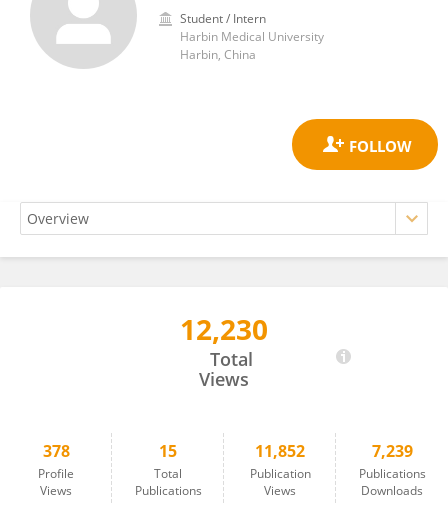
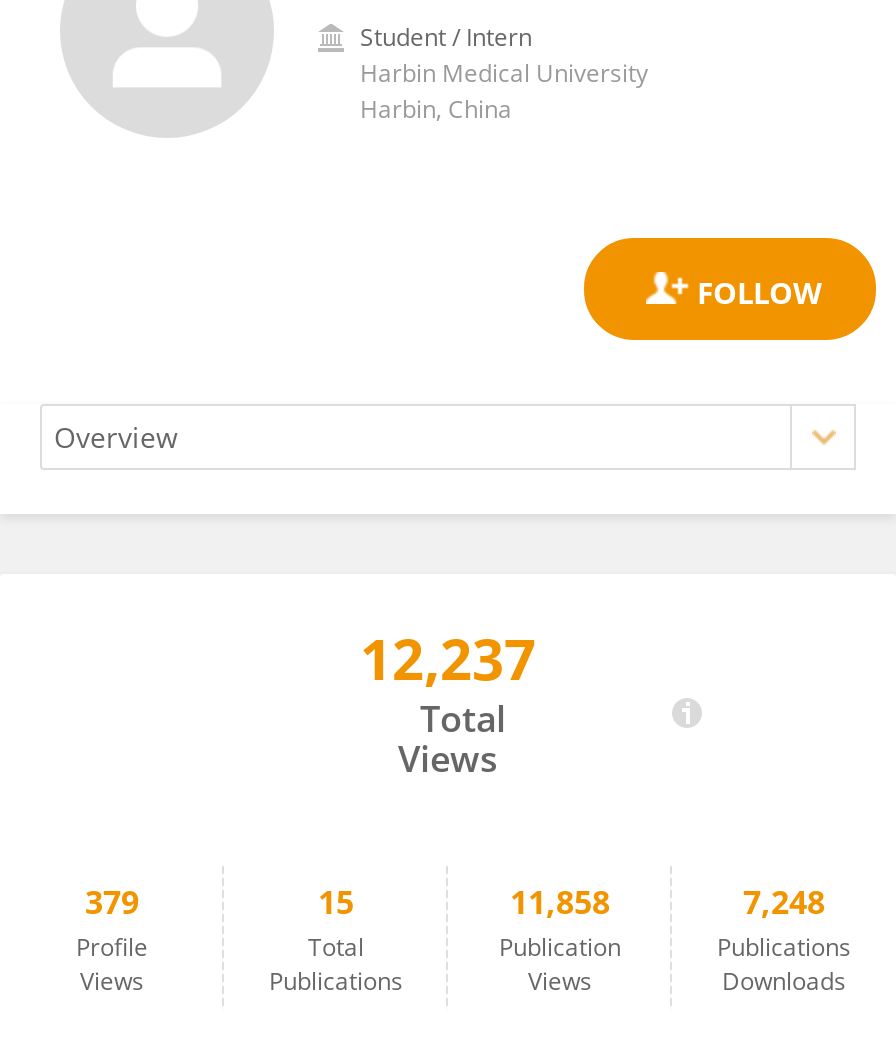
[180,310,268,348] 12,230 -> [360,620,536,696] 12,237
[42,440,69,462] 378 -> [85,880,139,924] 379
[255,440,305,462] 11,852 -> [510,880,610,924] 11,858
[371,440,412,462] 7,239 -> [743,880,825,924] 7,248

